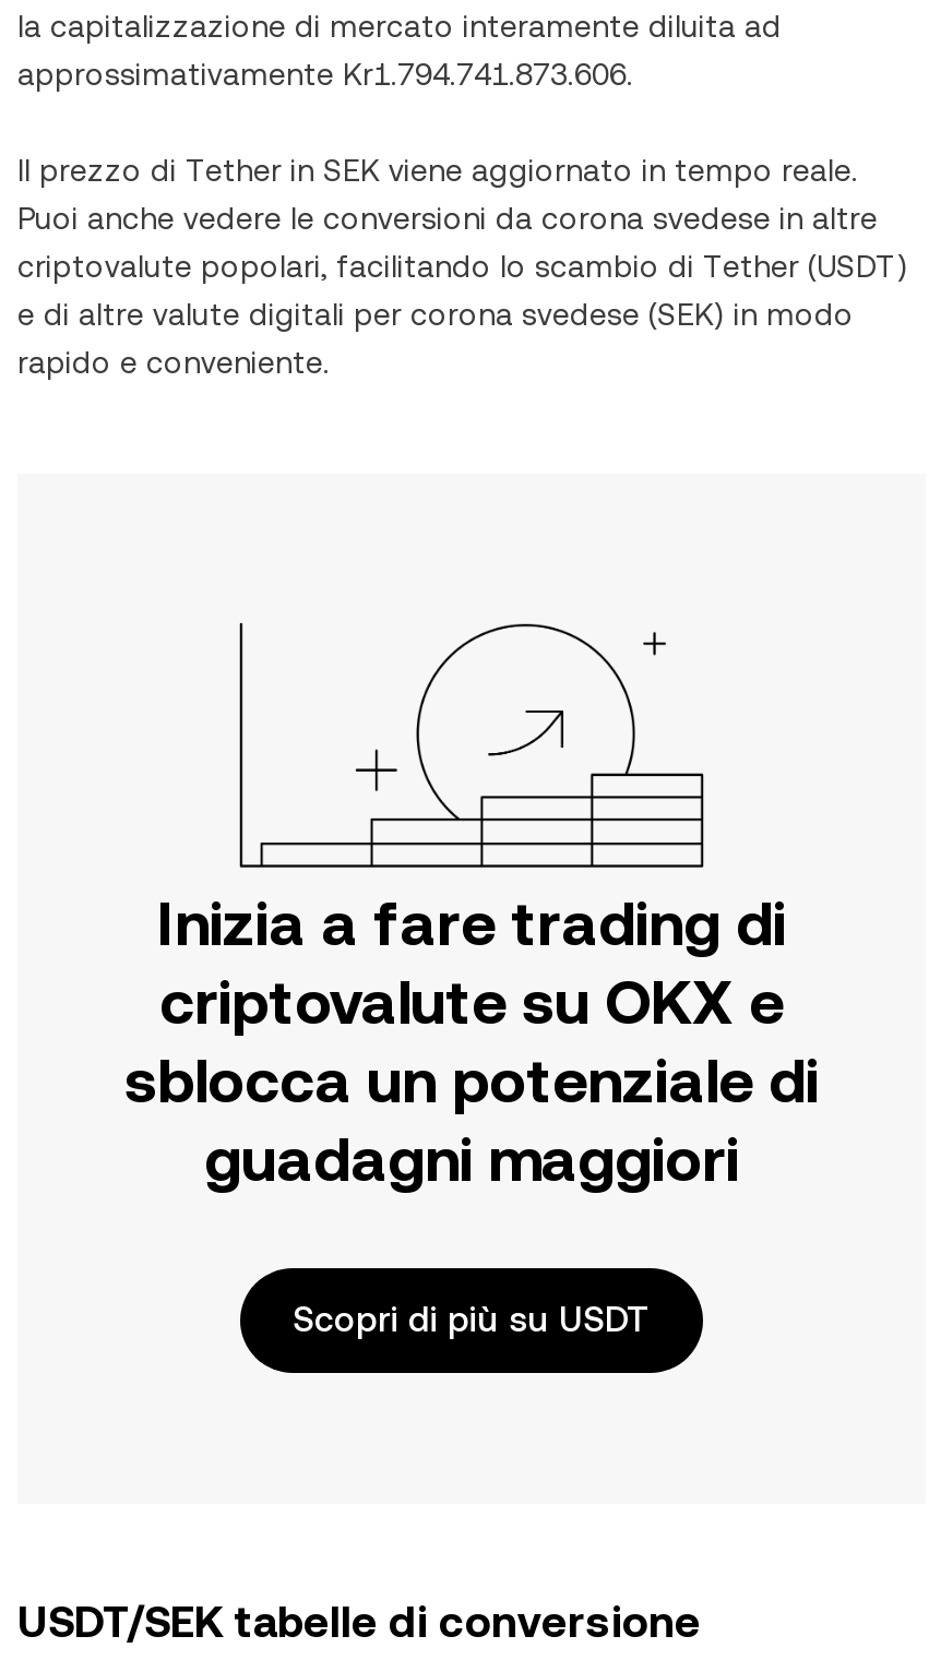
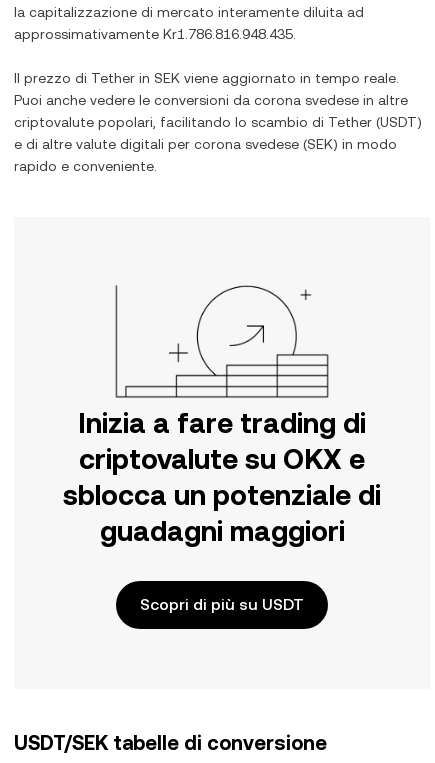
[17,57,633,92] approssimativamente Kr1.794.741.873.606. -> [14,26,296,42] approssimativamente Kr1.786.816.948.435.

